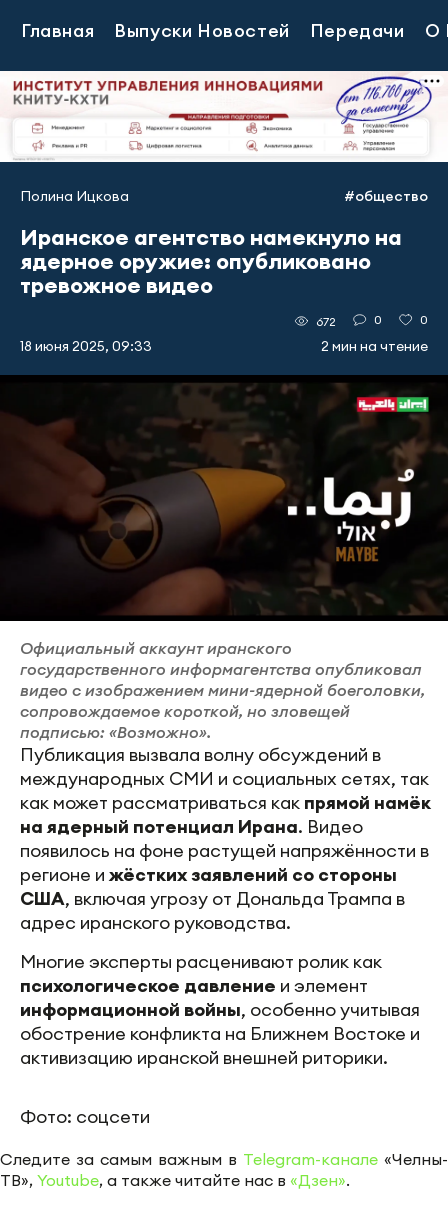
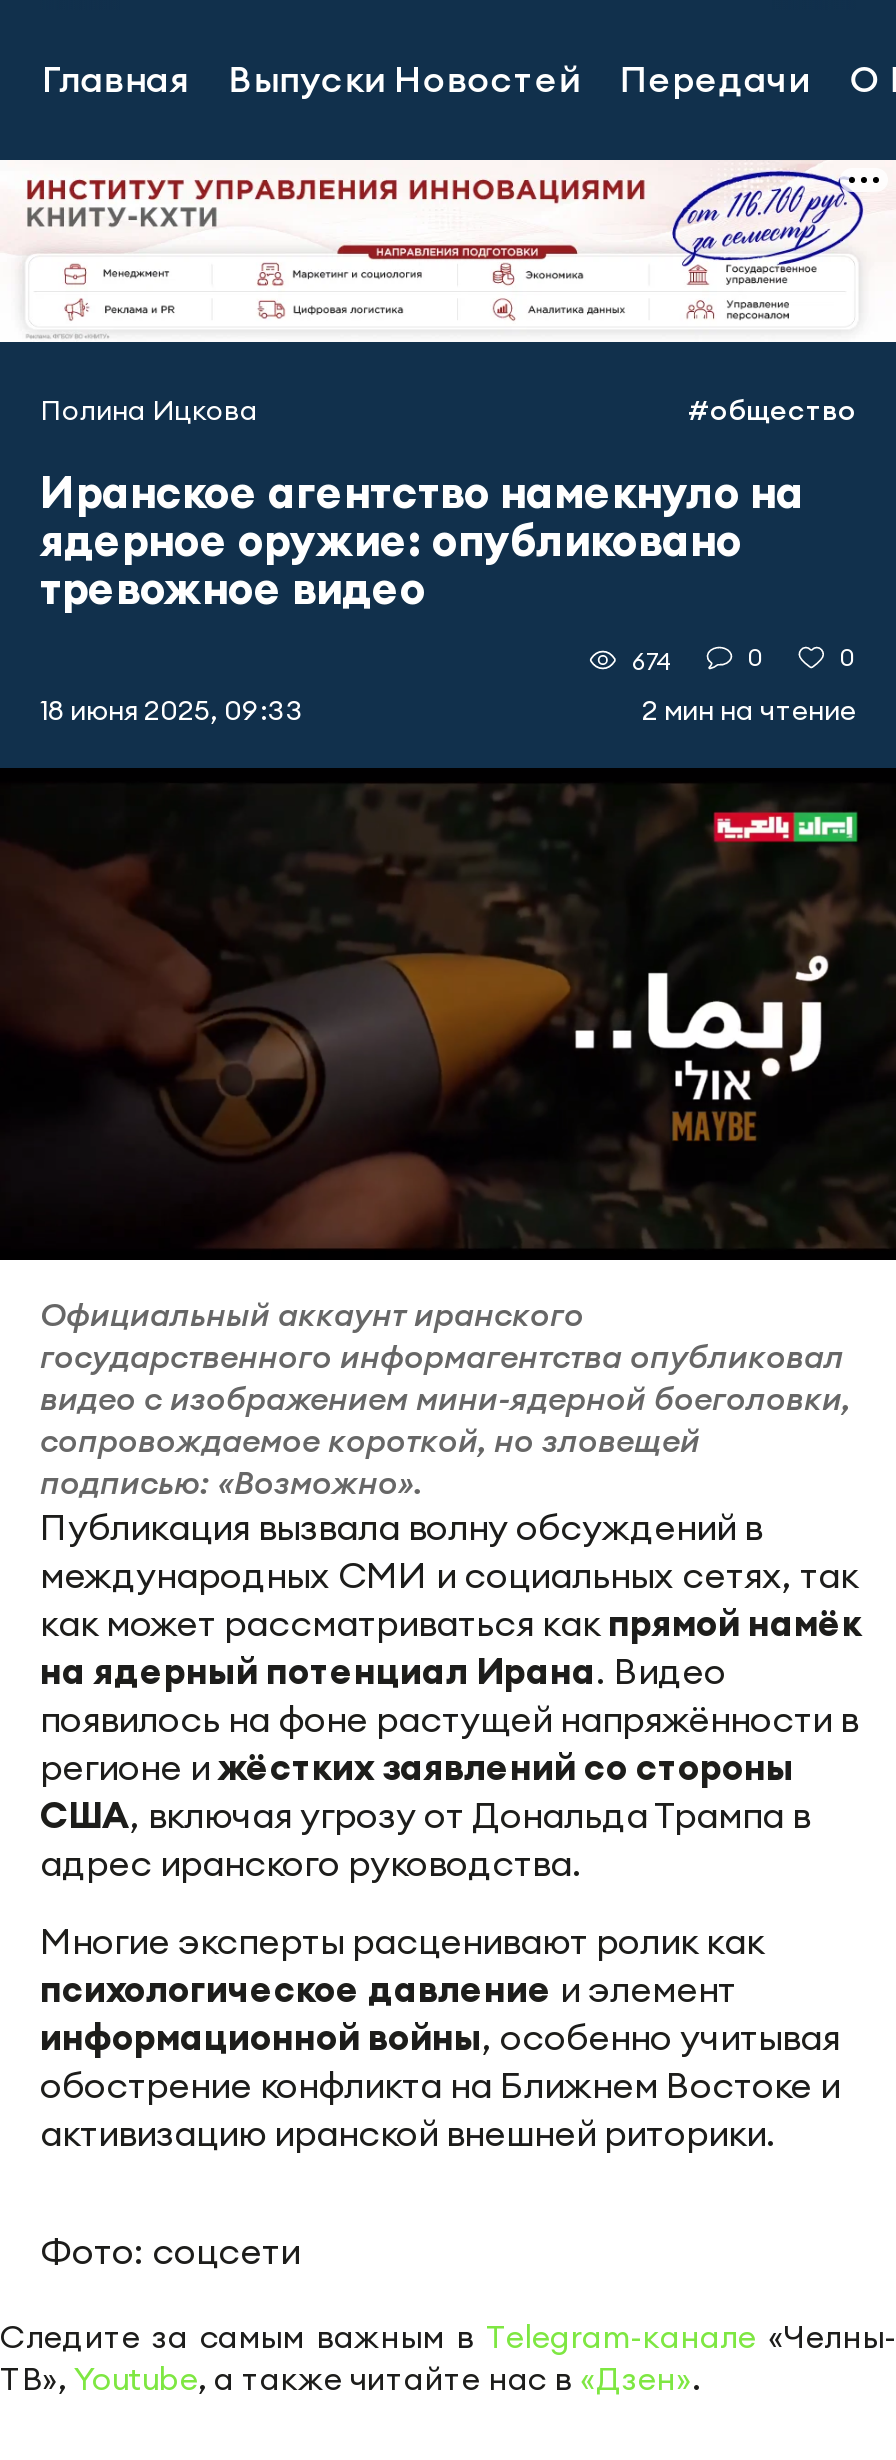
[316,314,336,329] 672 -> [632,645,672,675] 674

